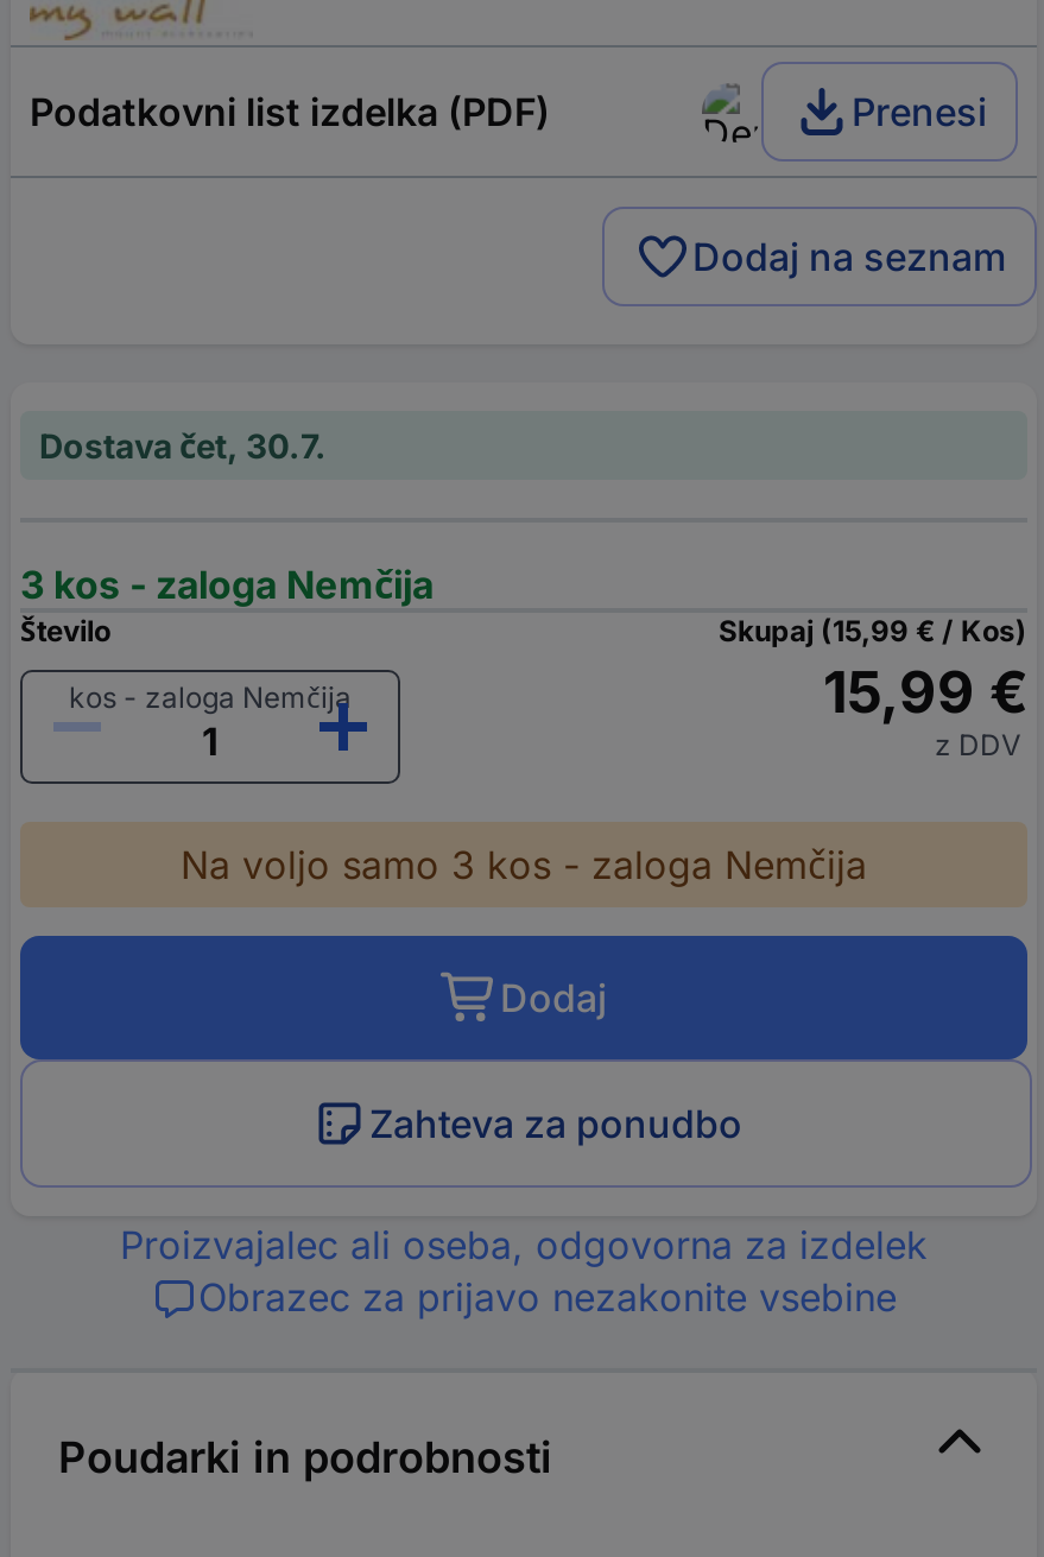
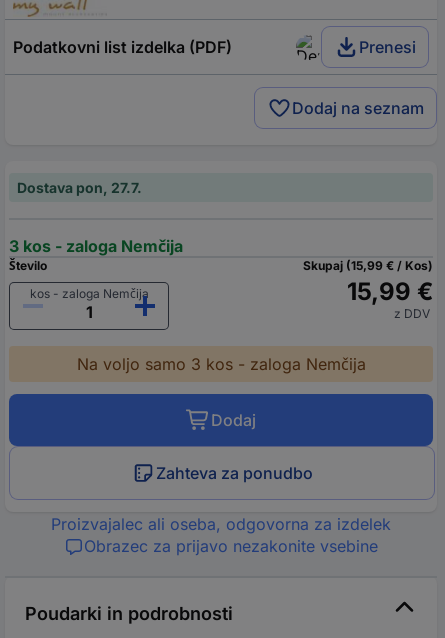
[39,426,327,467] Dostava čet, 30.7. -> [17,179,142,196] Dostava pon, 27.7.

